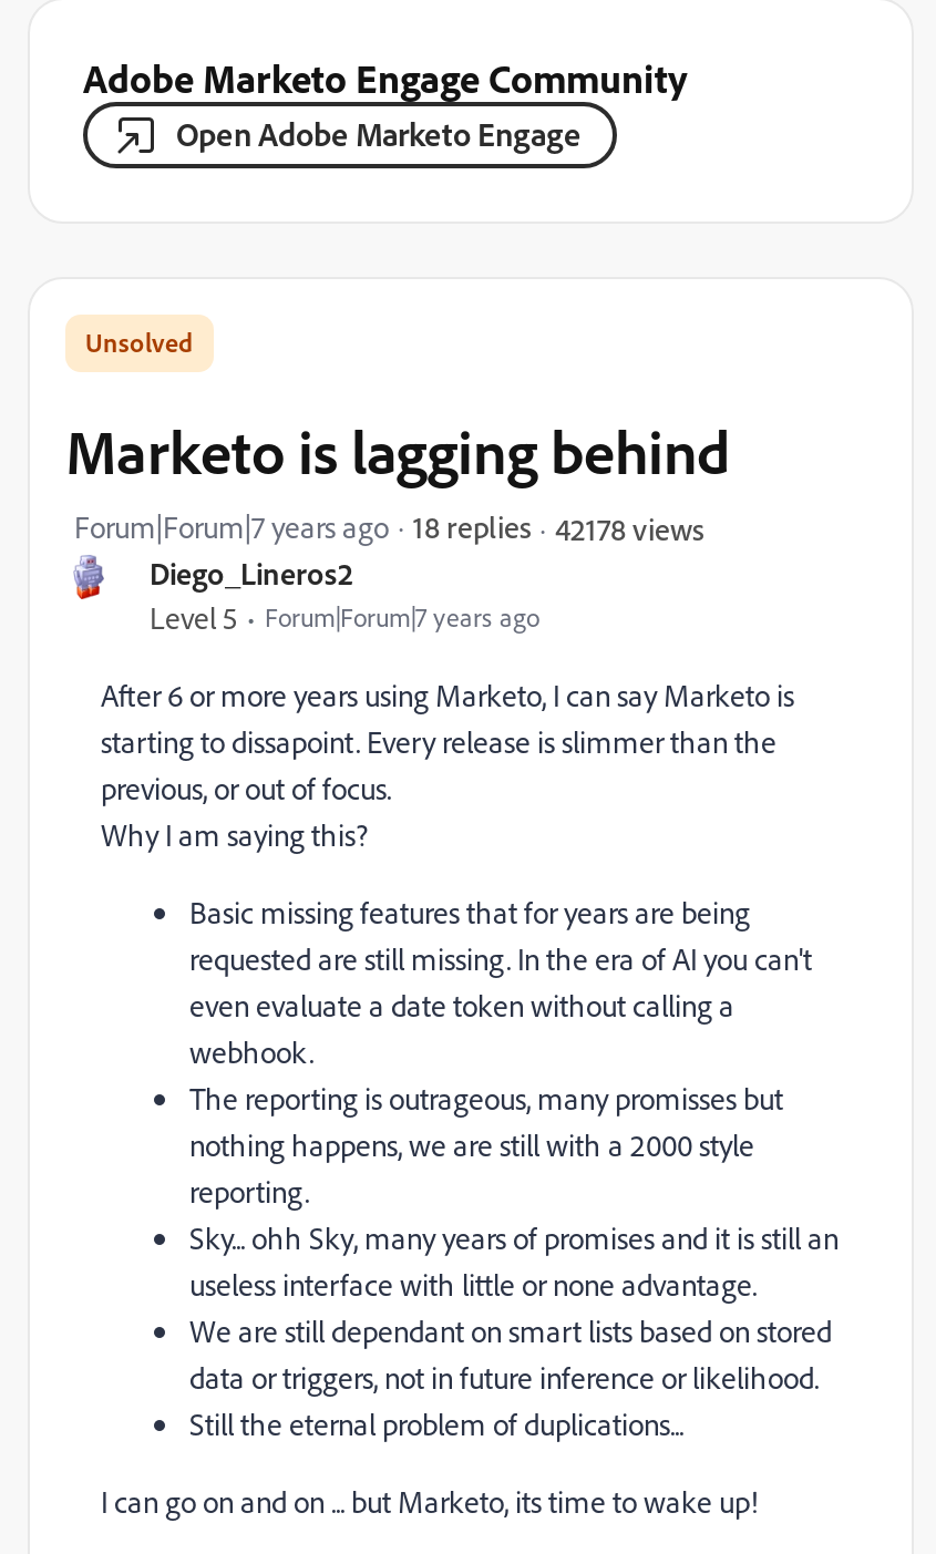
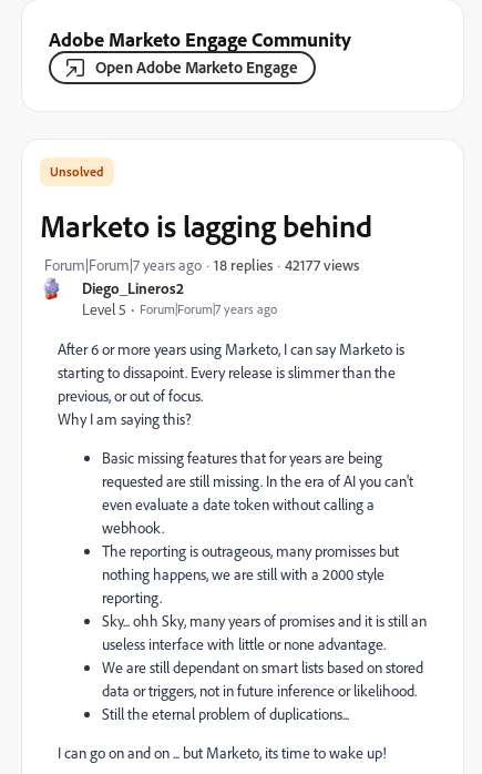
[555,508,703,546] 42178 views -> [285,254,359,273] 42177 views

